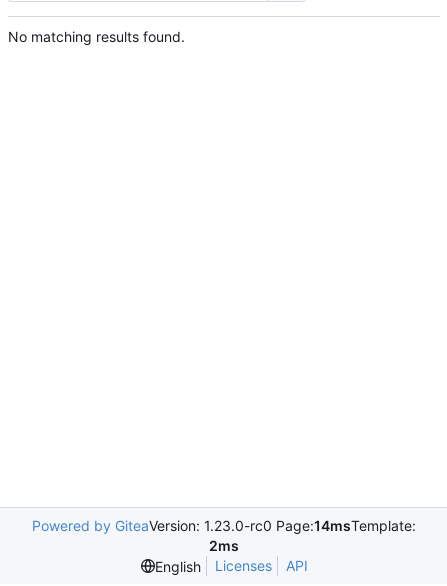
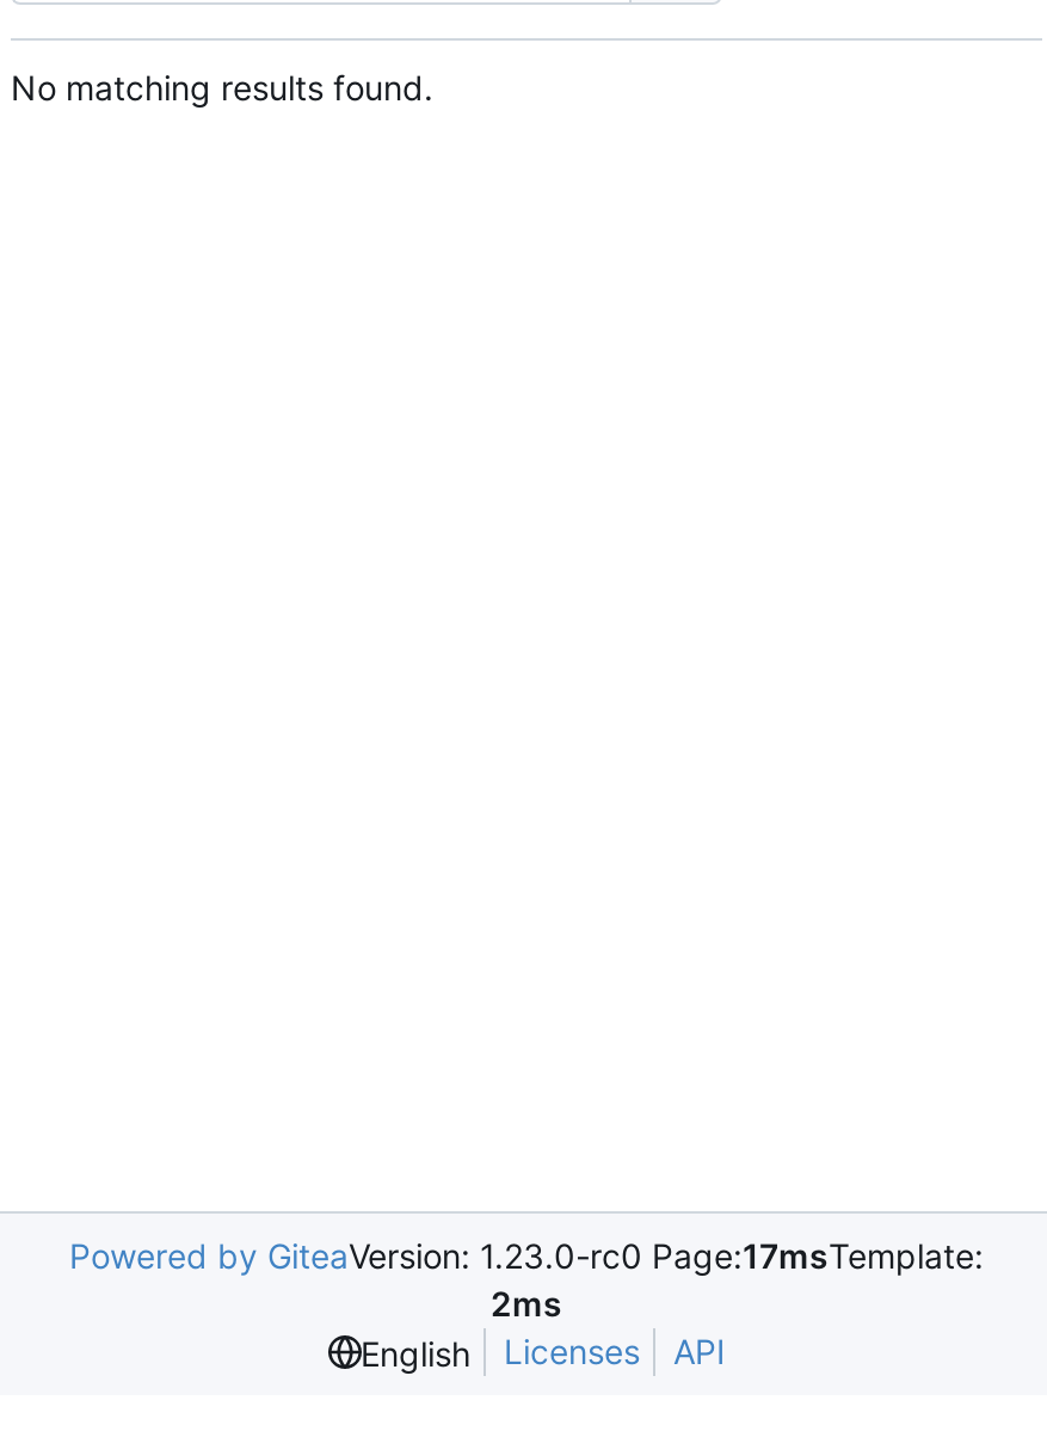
[32,517,416,534] Powered by GiteaVersion: 1.23.0-rc0 Page:14msTemplate: -> [69,1235,984,1276] Powered by GiteaVersion: 1.23.0-rc0 Page:17msTemplate:

